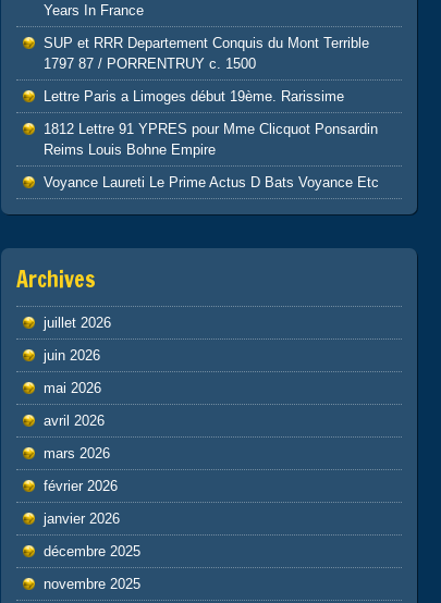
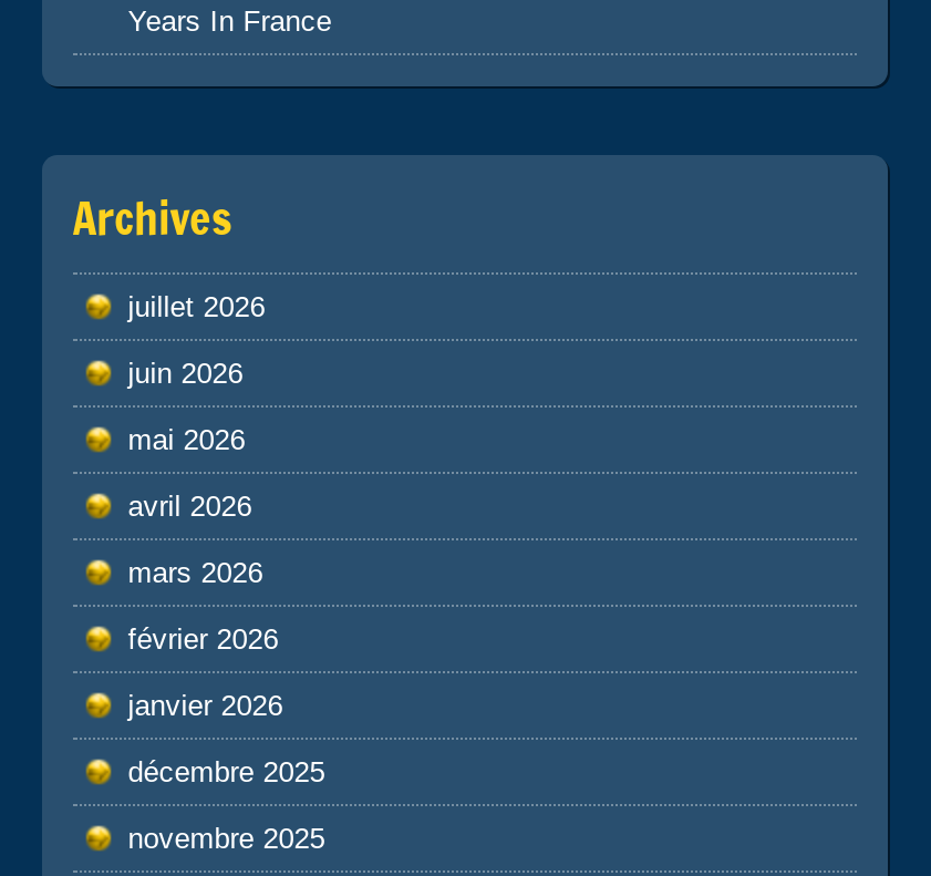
[43,35,379,191] SUP et RRR Departement Conquis du Mont Terrible | 1797 87 / PORRENTRUY c. 1500 | Lettre Paris a Limoges début 19ème. Rarissime | 1812 Lettre 91 YPRES pour Mme Clicquot Ponsardin | Reims Louis Bohne Empire | Voyance Laureti Le Prime Actus D Bats Voyance Etc -> none

